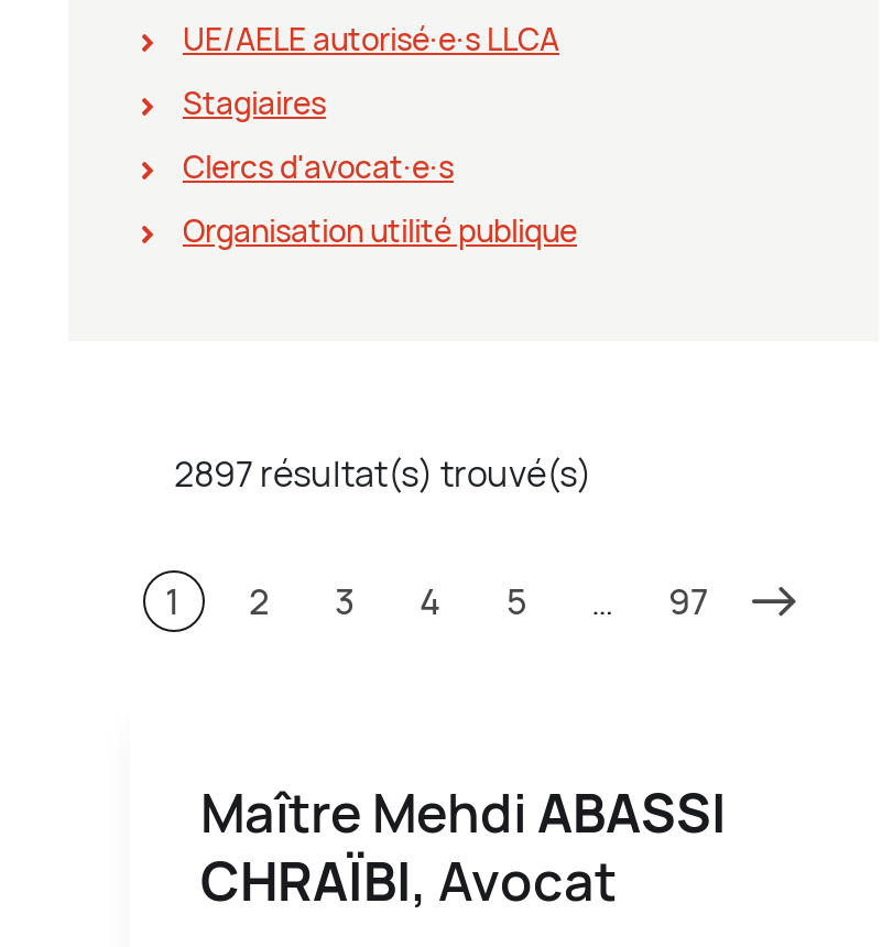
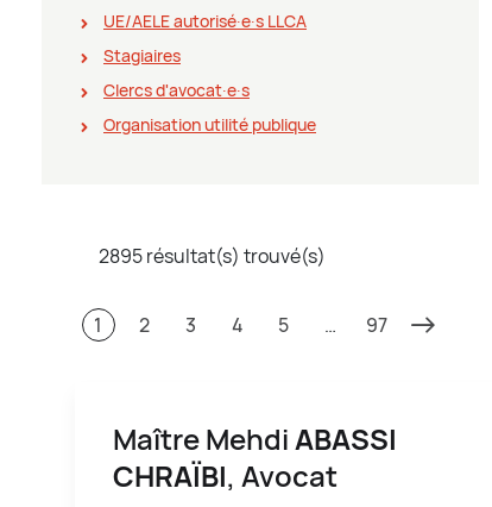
[174,449,592,497] 2897 résultat(s) trouvé(s) -> [99,243,326,269] 2895 résultat(s) trouvé(s)

